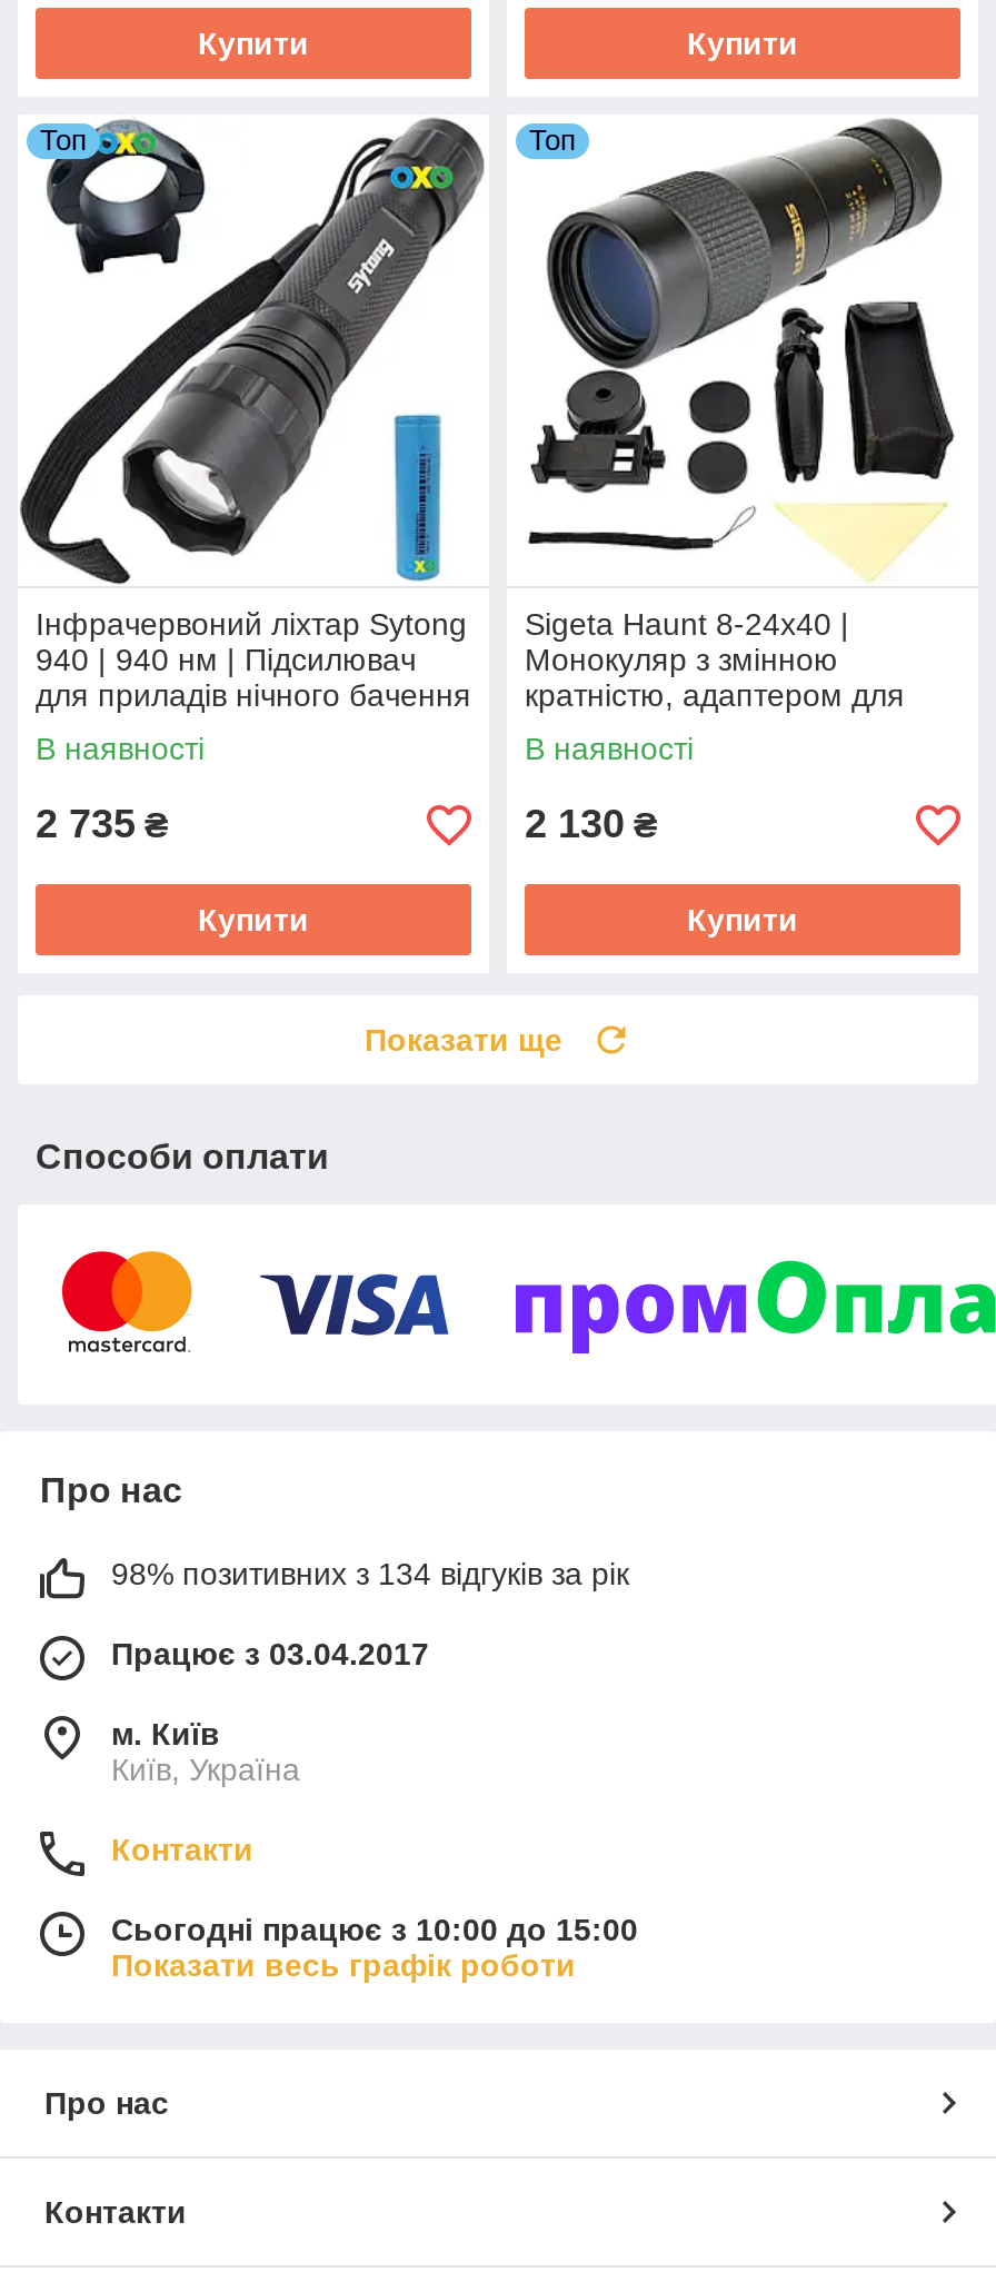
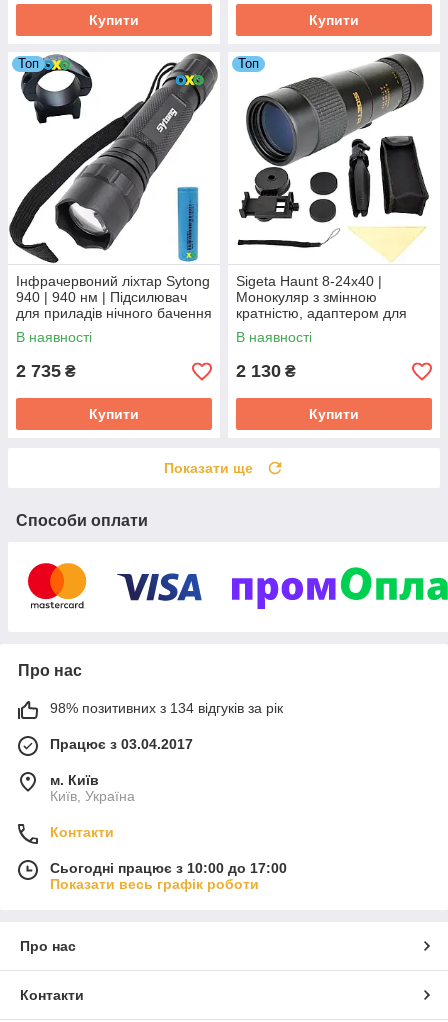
[111,1912,638,1948] Сьогодні працює з 10:00 до 15:00 -> [50,860,287,876] Сьогодні працює з 10:00 до 17:00

